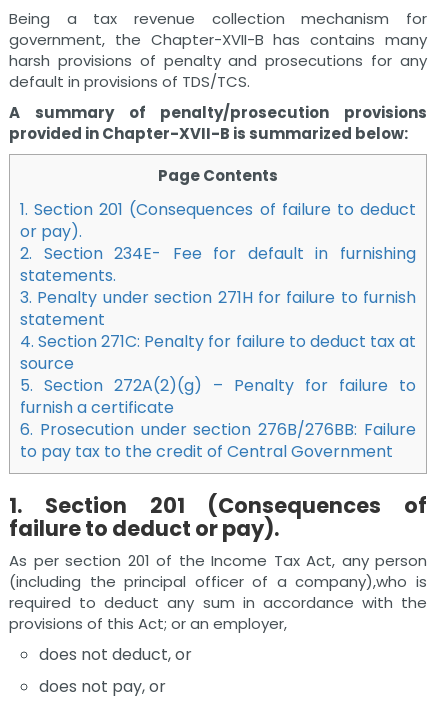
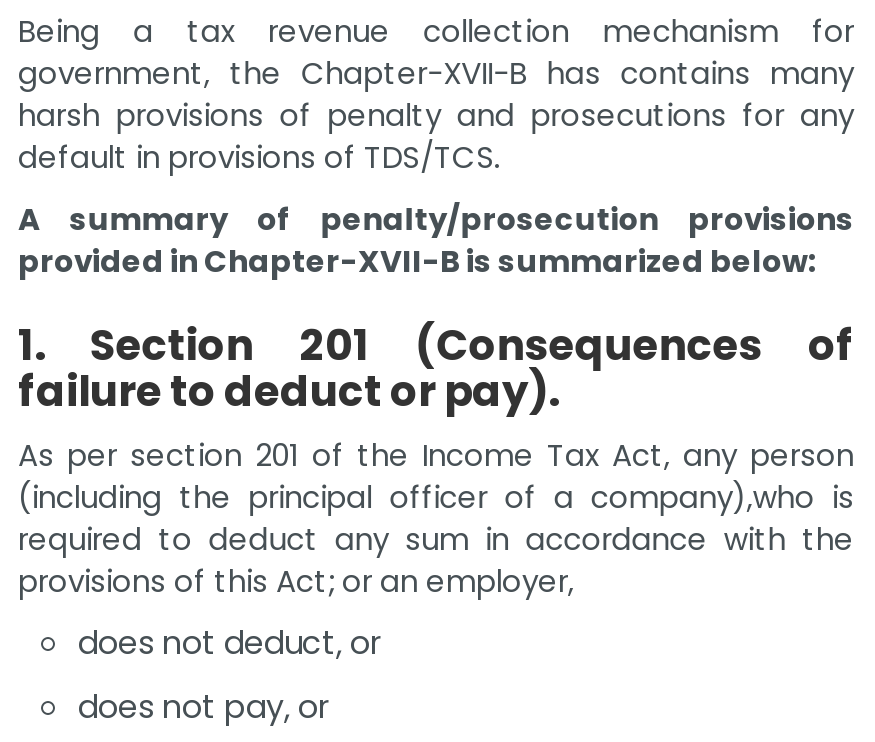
[20,165,416,463] Page Contents | 1. Section 201 (Consequences of failure to deduct | or pay). | 2. Section 234E- Fee for default in furnishing | statements. | 3. Penalty under section 271H for failure to furnish | statement | 4. Section 271C: Penalty for failure to deduct tax at | source | 5. Section 272A(2)(g) – Penalty for failure to | furnish a certificate | 6. Prosecution under section 276B/276BB: Failure | to pay tax to the credit of Central Government -> none

